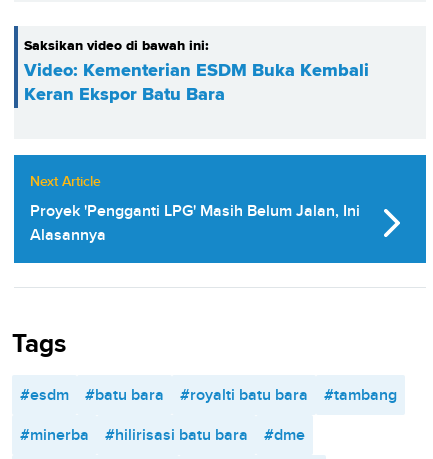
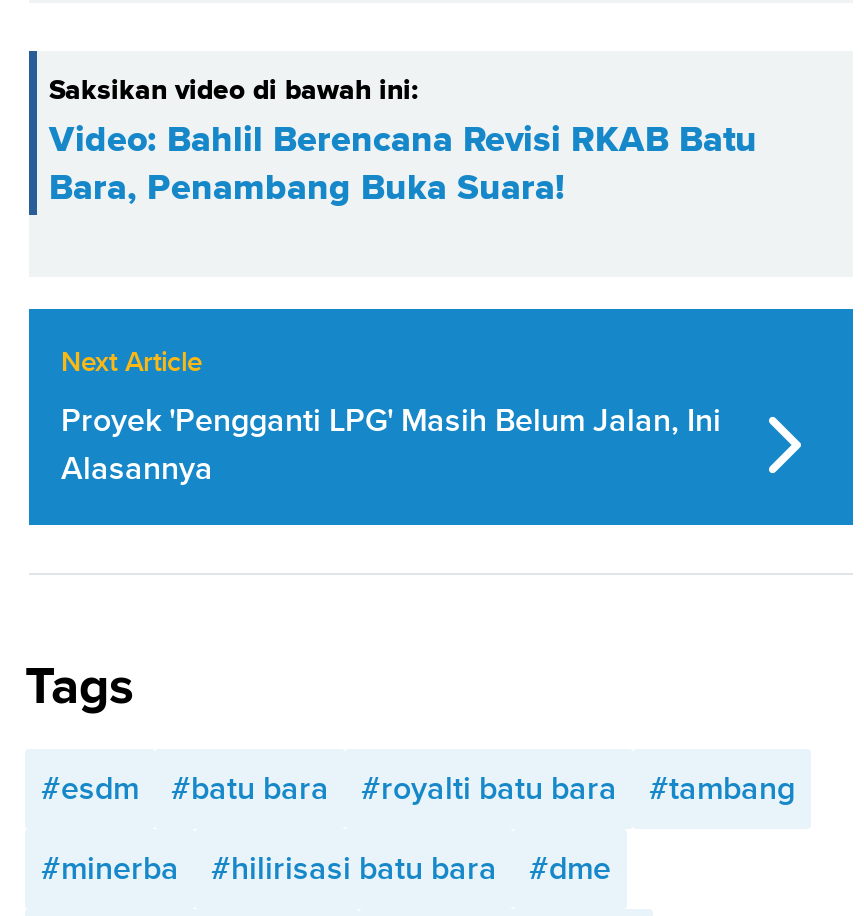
[24,57,369,107] Video: Kementerian ESDM Buka Kembali | Keran Ekspor Batu Bara -> [49,113,757,213] Video: Bahlil Berencana Revisi RKAB Batu | Bara, Penambang Buka Suara!

